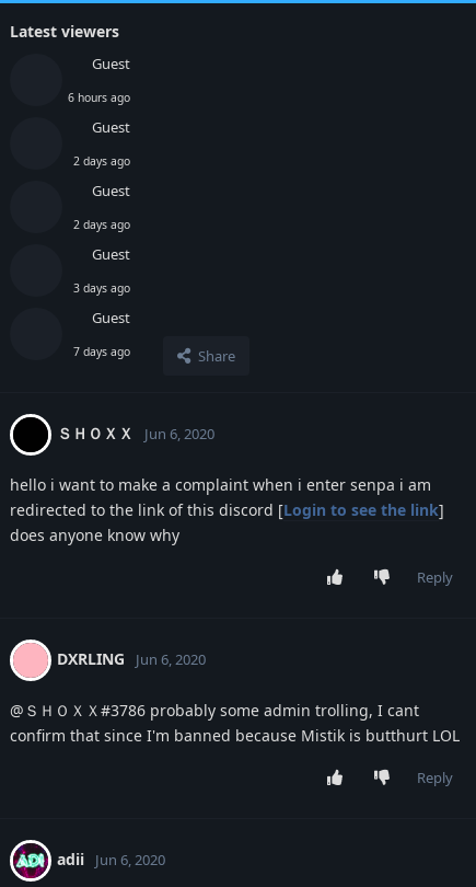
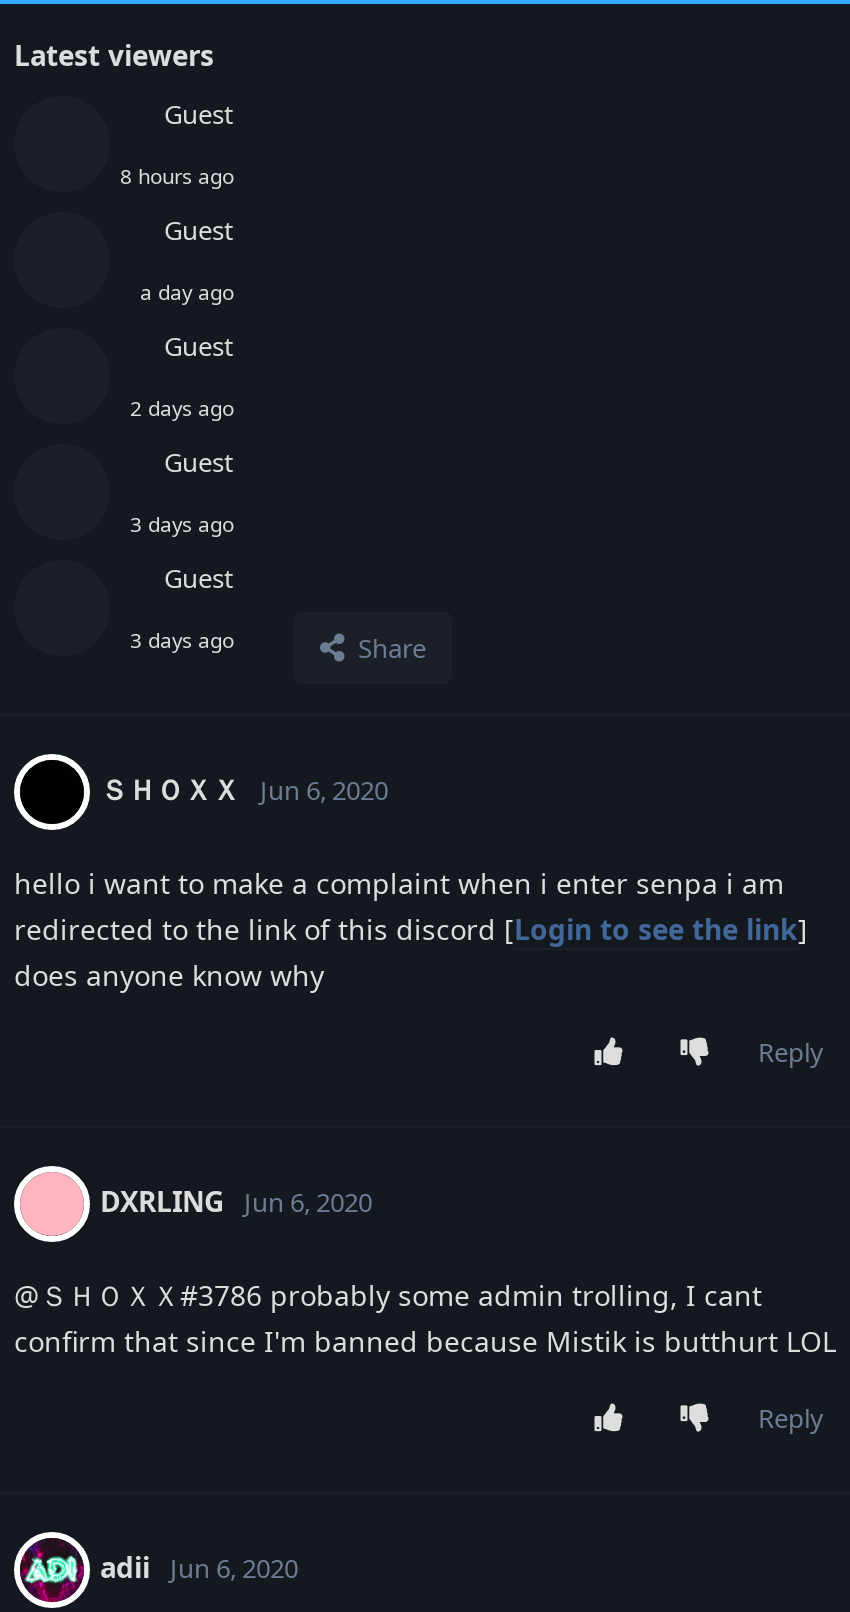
[68,90,130,105] 6 hours ago -> [120,162,234,190] 8 hours ago
[73,153,130,168] 2 days ago -> [140,278,234,306] a day ago
[73,344,130,359] 7 days ago -> [130,626,234,654] 3 days ago

